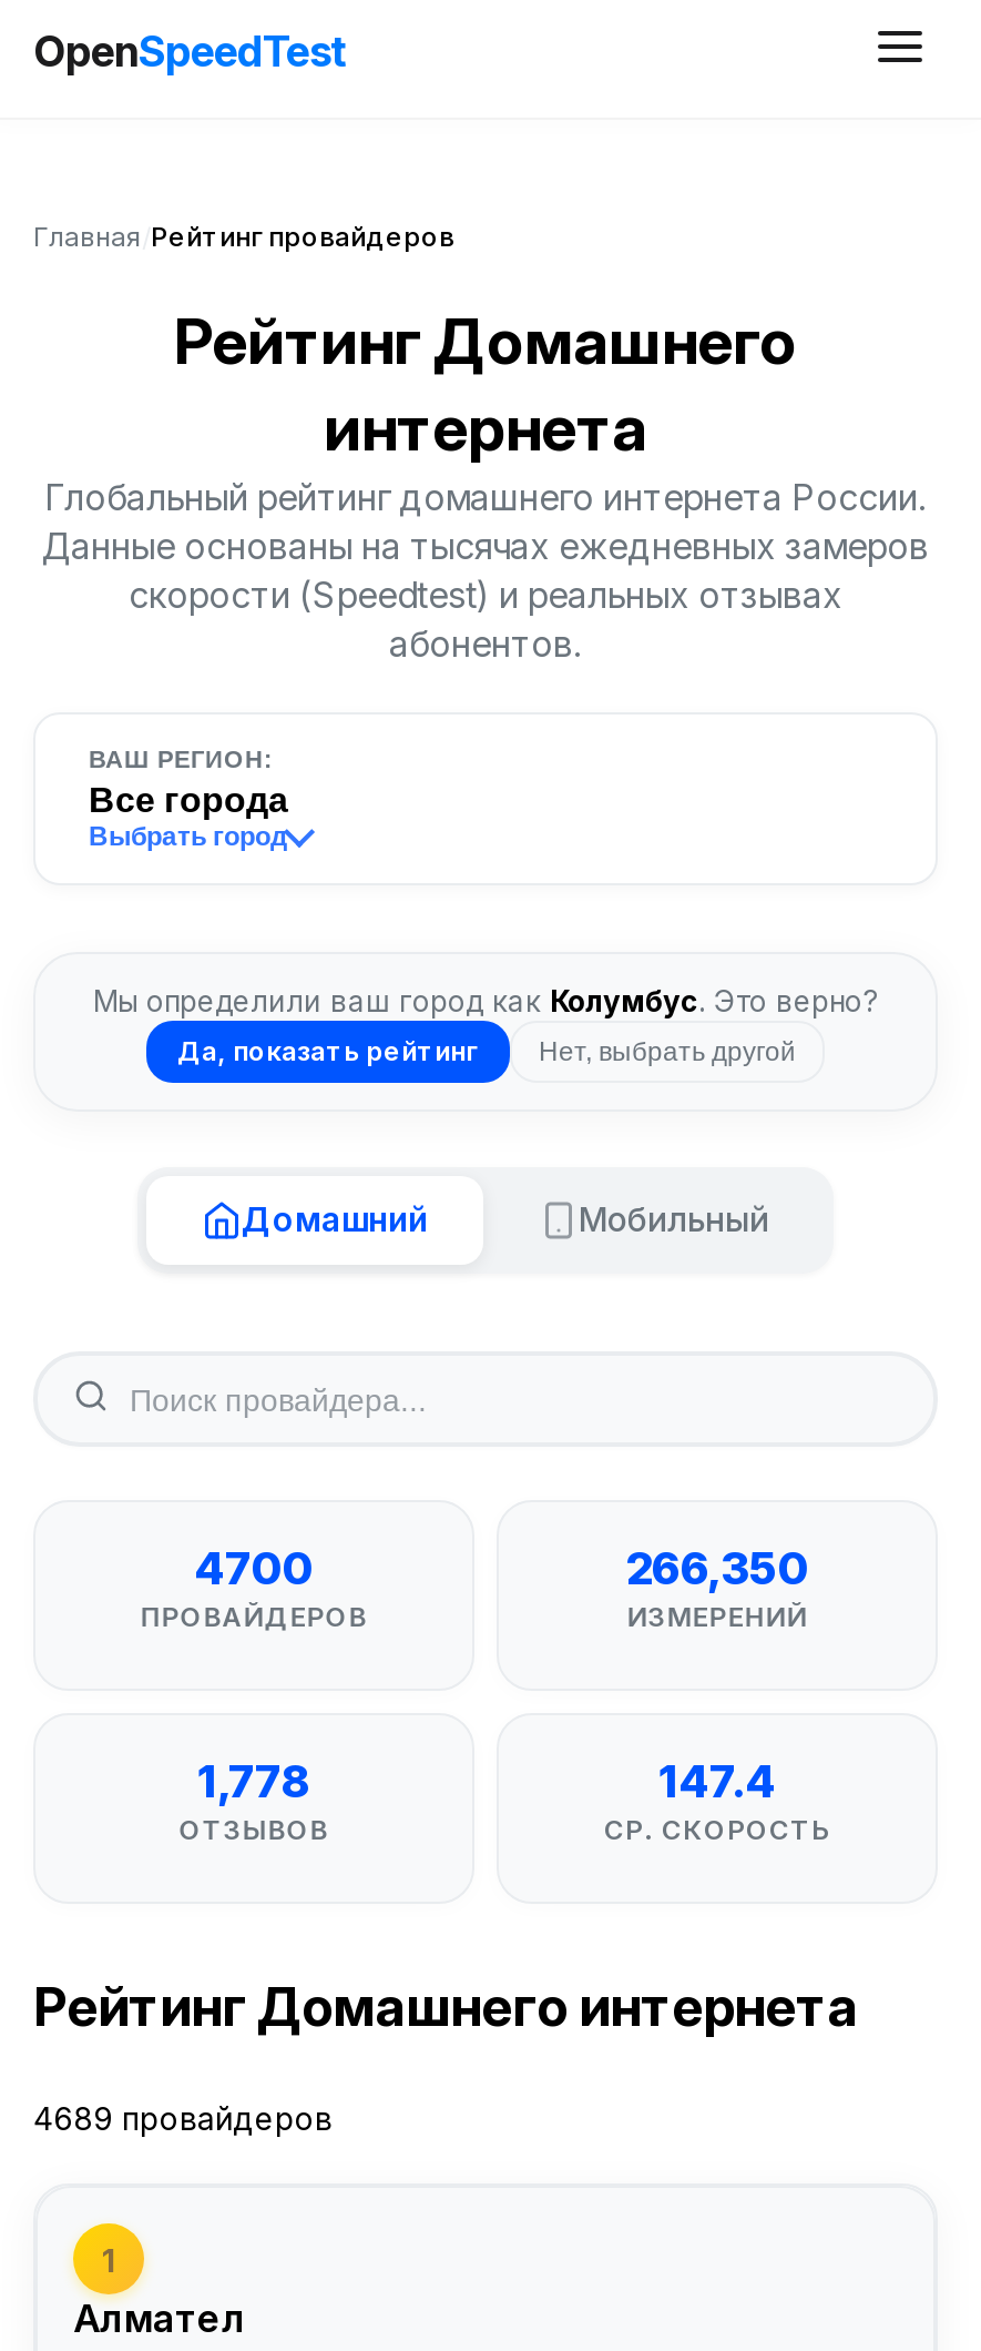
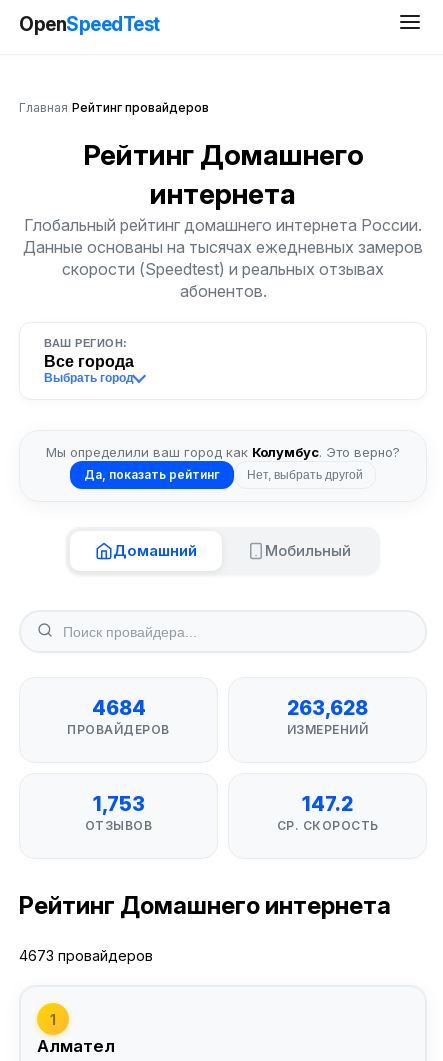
[194,1542,314,1595] 4700 -> [91,696,145,720] 4684
[625,1542,809,1595] 266,350 -> [287,696,368,720] 263,628
[197,1755,310,1808] 1,778 -> [92,792,144,816] 1,753
[658,1755,776,1808] 147.4 -> [302,792,353,816] 147.2
[33,2099,333,2137] 4689 провайдеров -> [19,947,153,964] 4673 провайдеров

